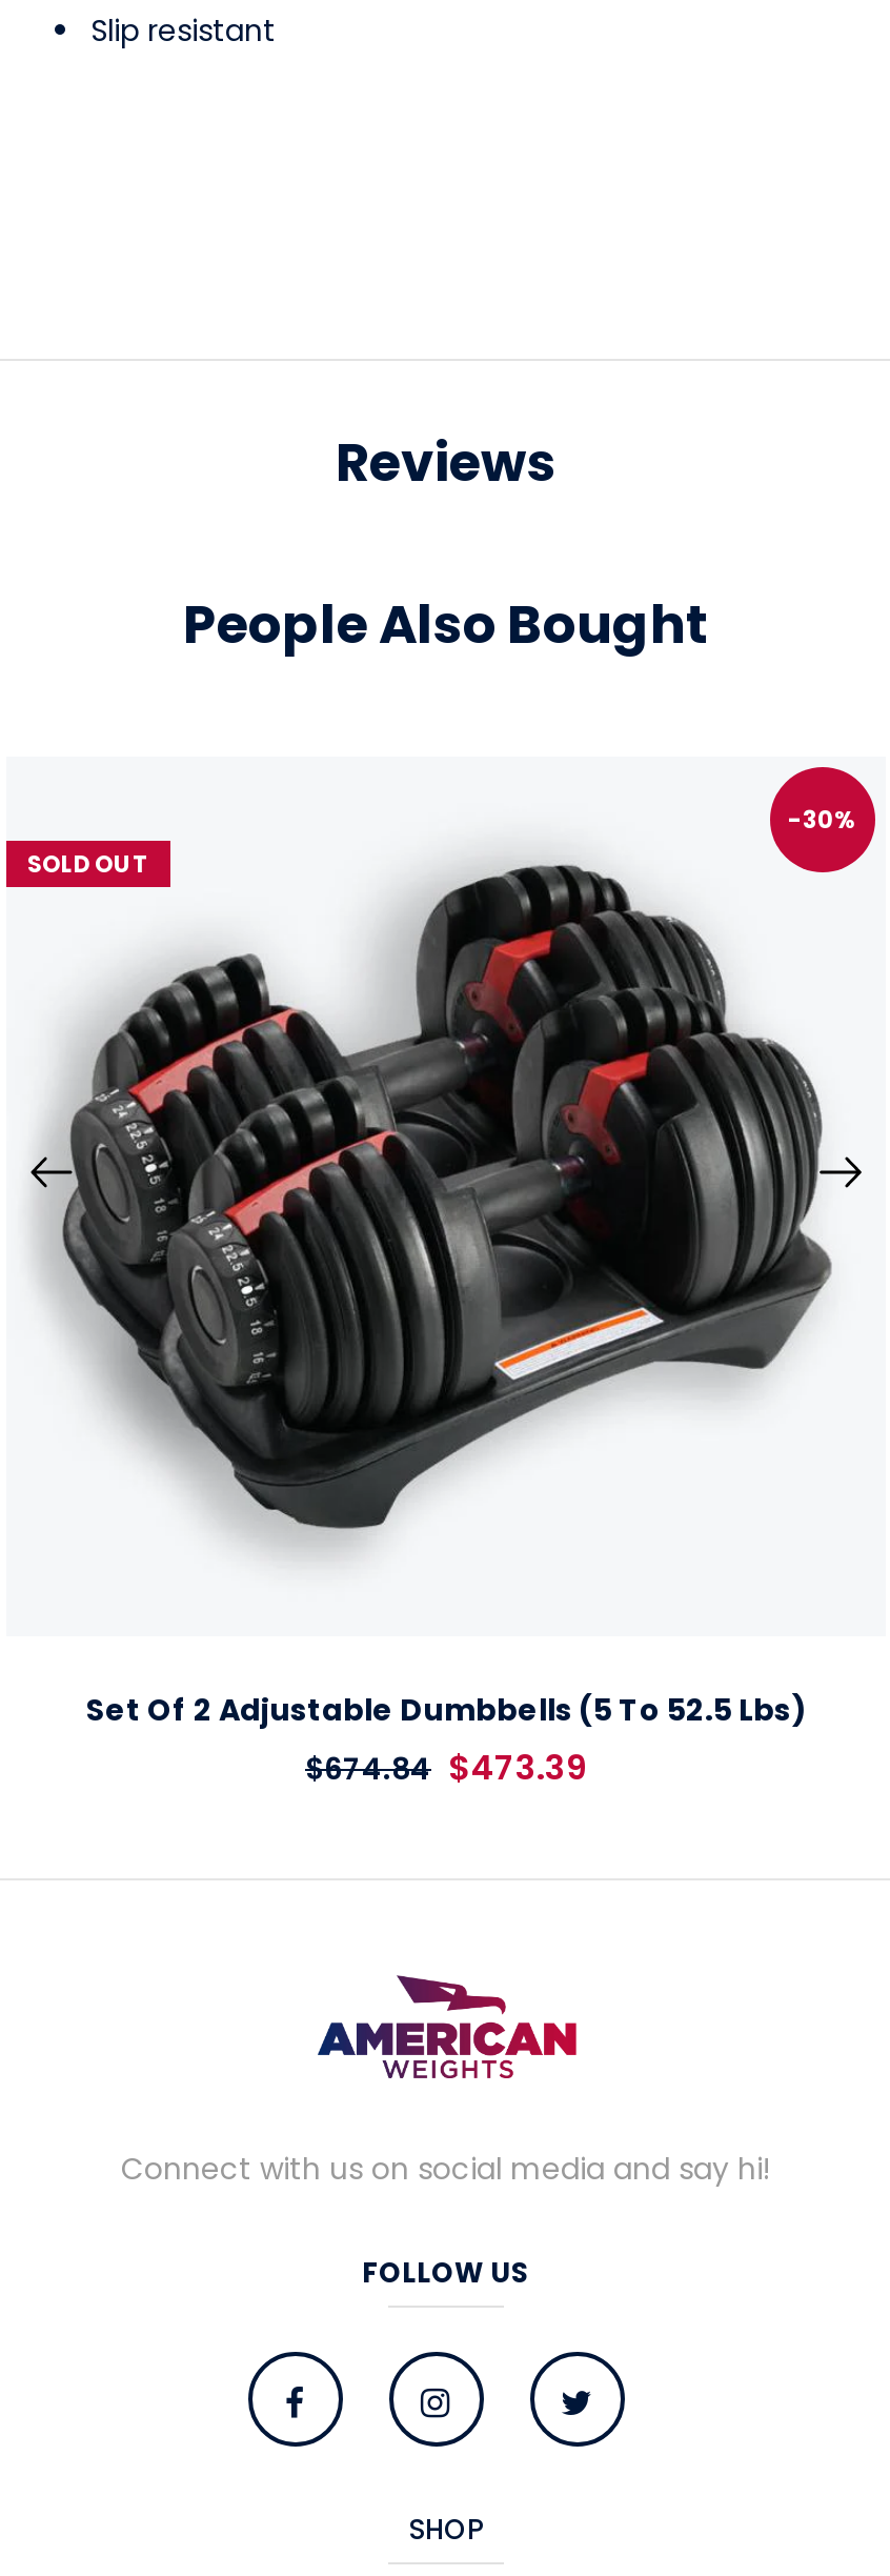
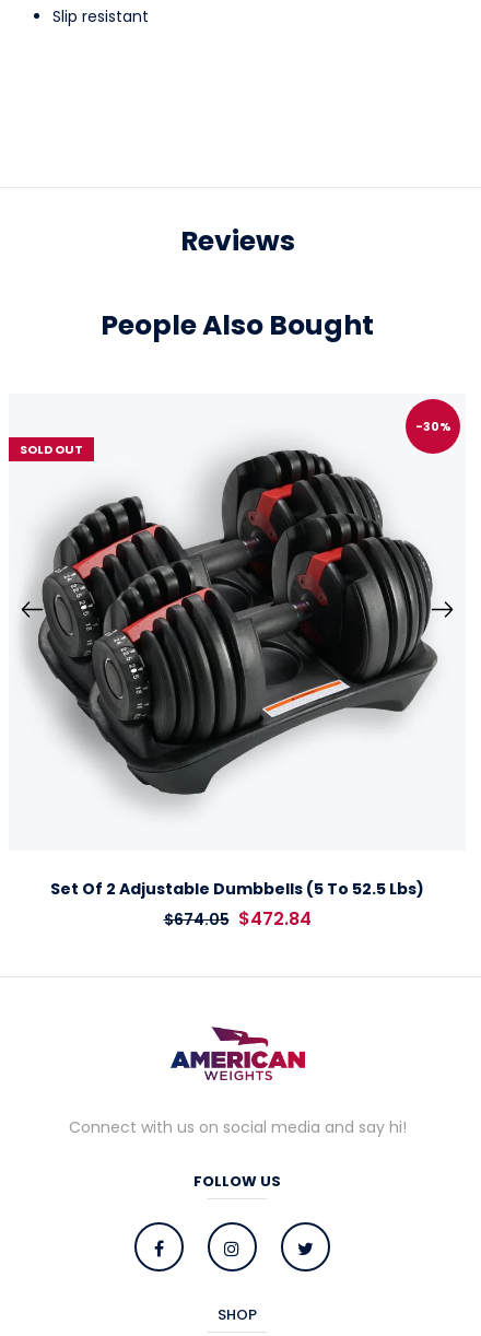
[305,1743,587,1791] $674.84 $473.39 -> [163,906,311,931] $674.05 $472.84

